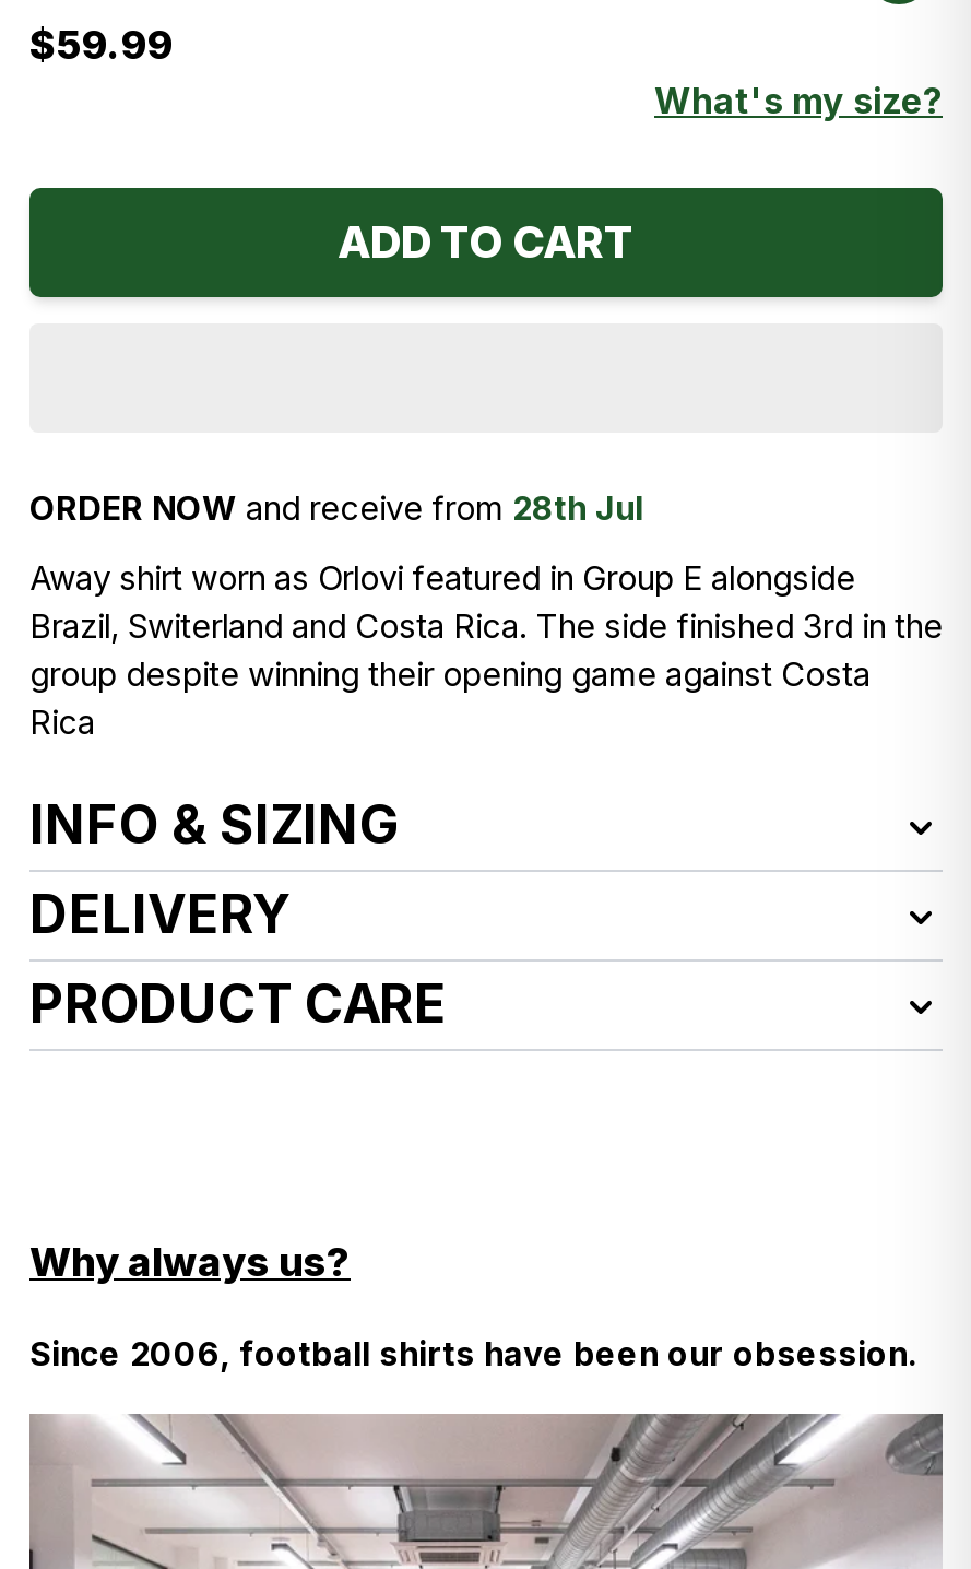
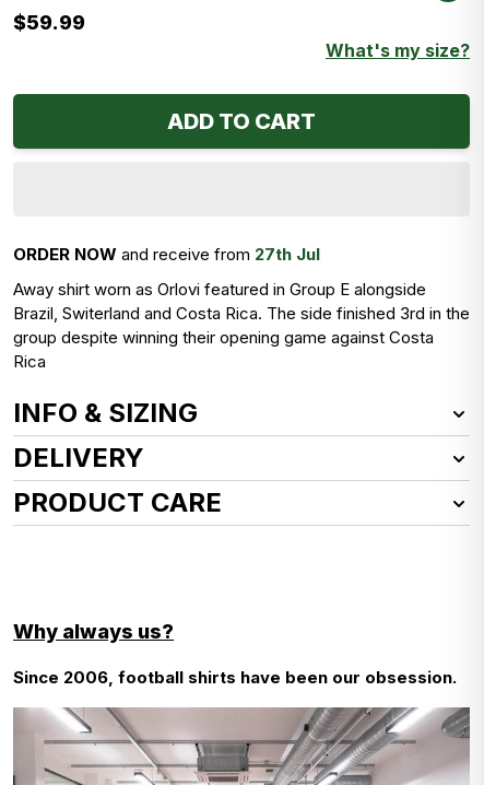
[29,487,643,529] ORDER NOW and receive from 28th Jul -> [13,244,320,265] ORDER NOW and receive from 27th Jul

